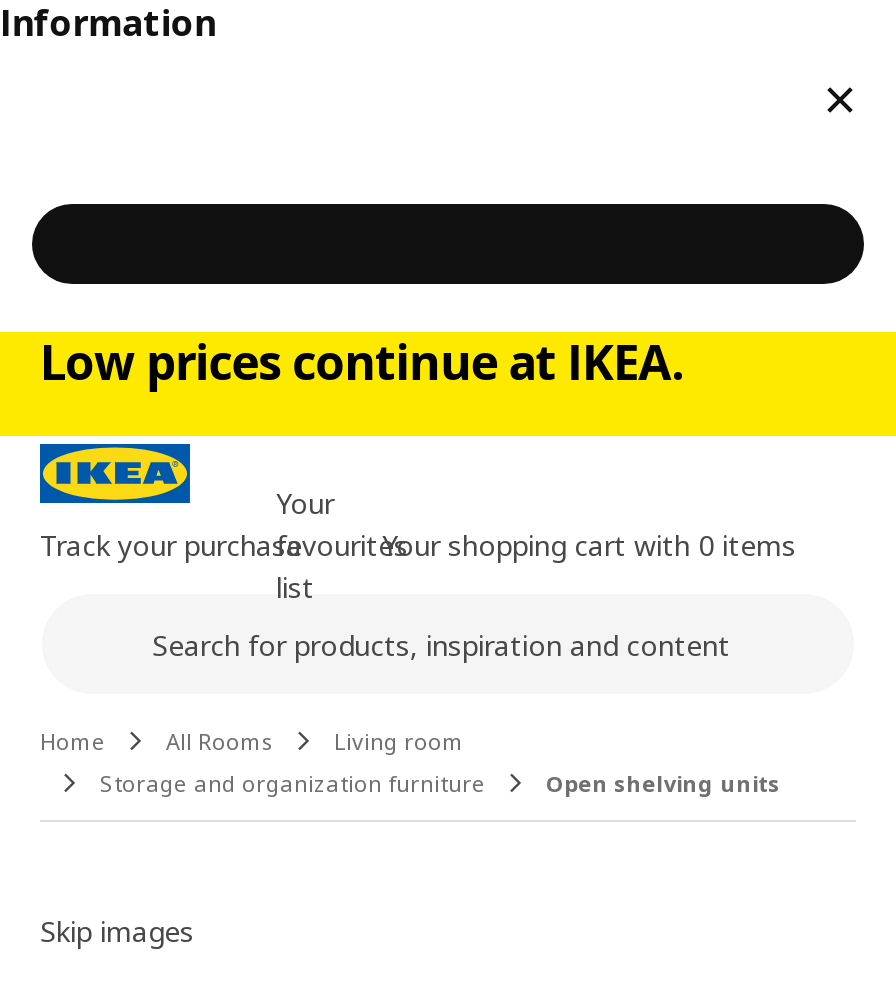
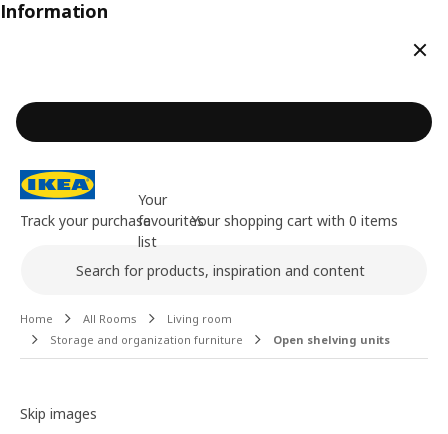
[40,328,682,394] Low prices continue at IKEA. -> none

